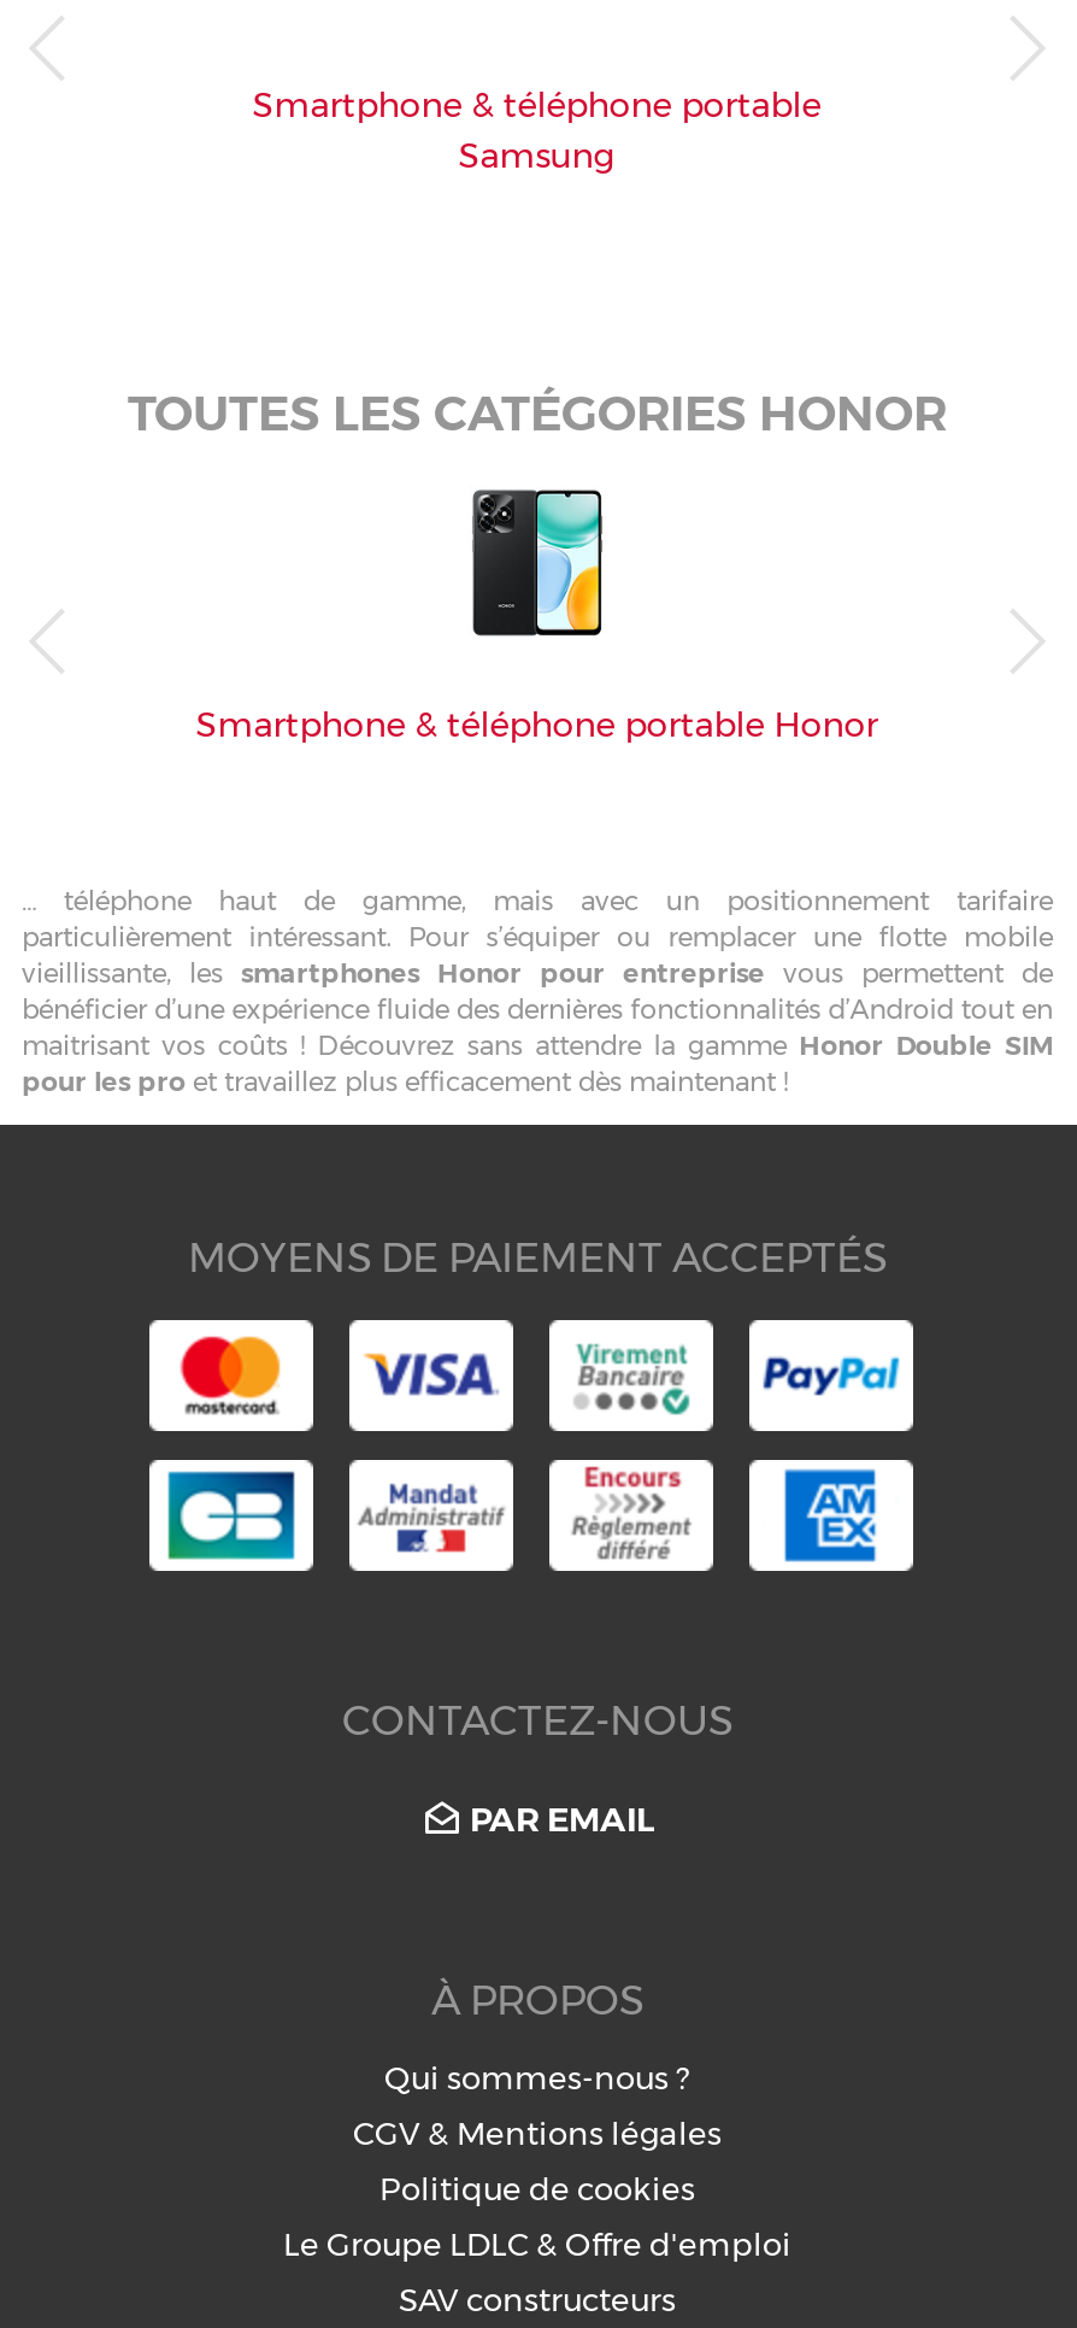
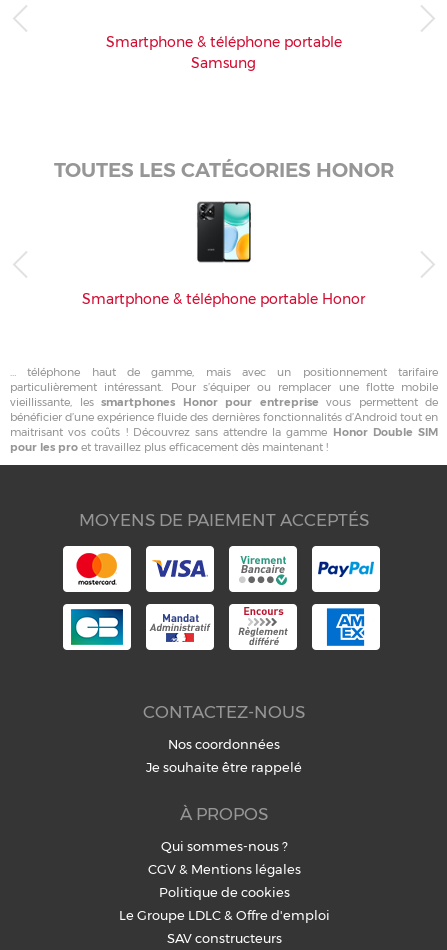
[470,1798,655,1841] PAR EMAIL -> [146,736,302,775] Nos coordonnées | Je souhaite être rappelé

